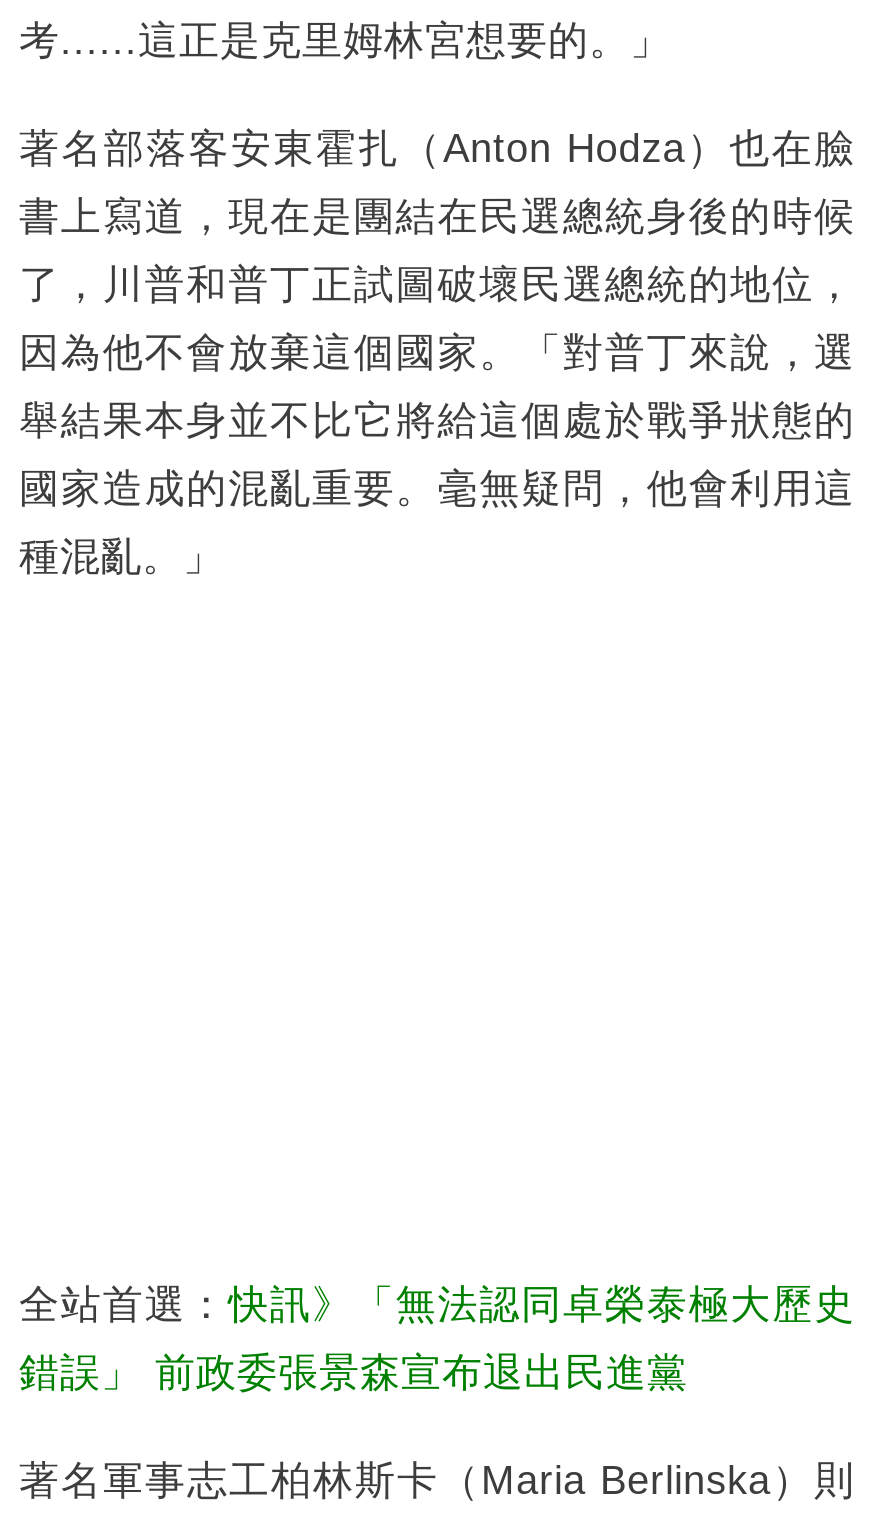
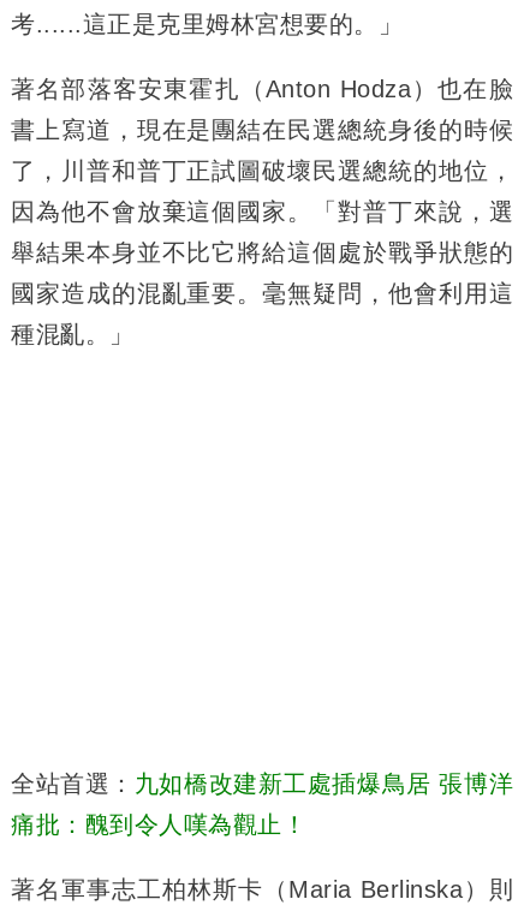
[19,1281,855,1325] 全站首選：快訊》「無法認同卓榮泰極大歷史 -> [11,770,513,796] 全站首選：九如橋改建新工處插爆鳥居 張博洋
[19,1349,688,1393] 錯誤」 前政委張景森宣布退出民進黨 -> [11,811,306,837] 痛批：醜到令人嘆為觀止！

